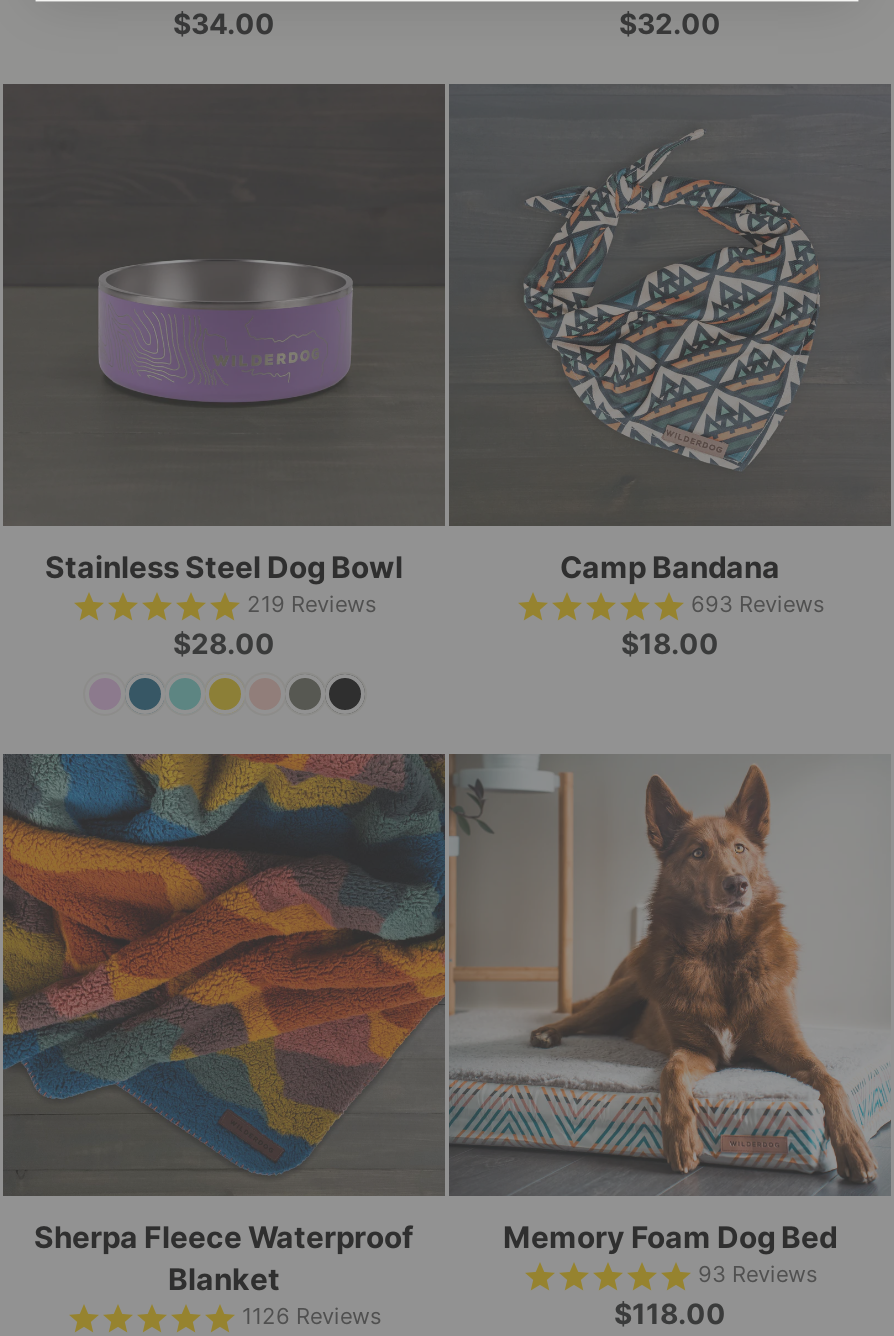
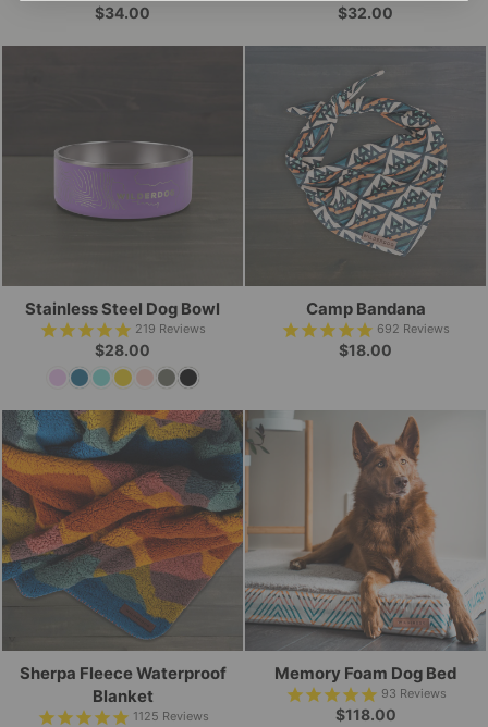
[691,590,825,618] 693 Reviews -> [377,321,450,336] 692 Reviews
[242,1302,382,1330] 1126 Reviews -> [132,709,209,724] 1125 Reviews

